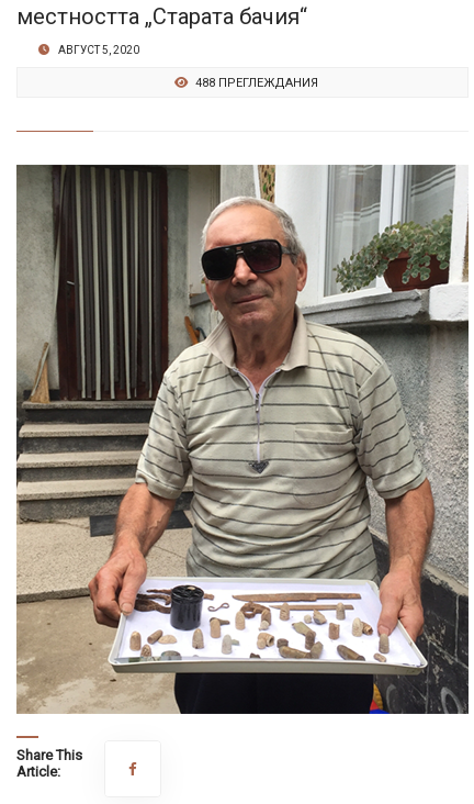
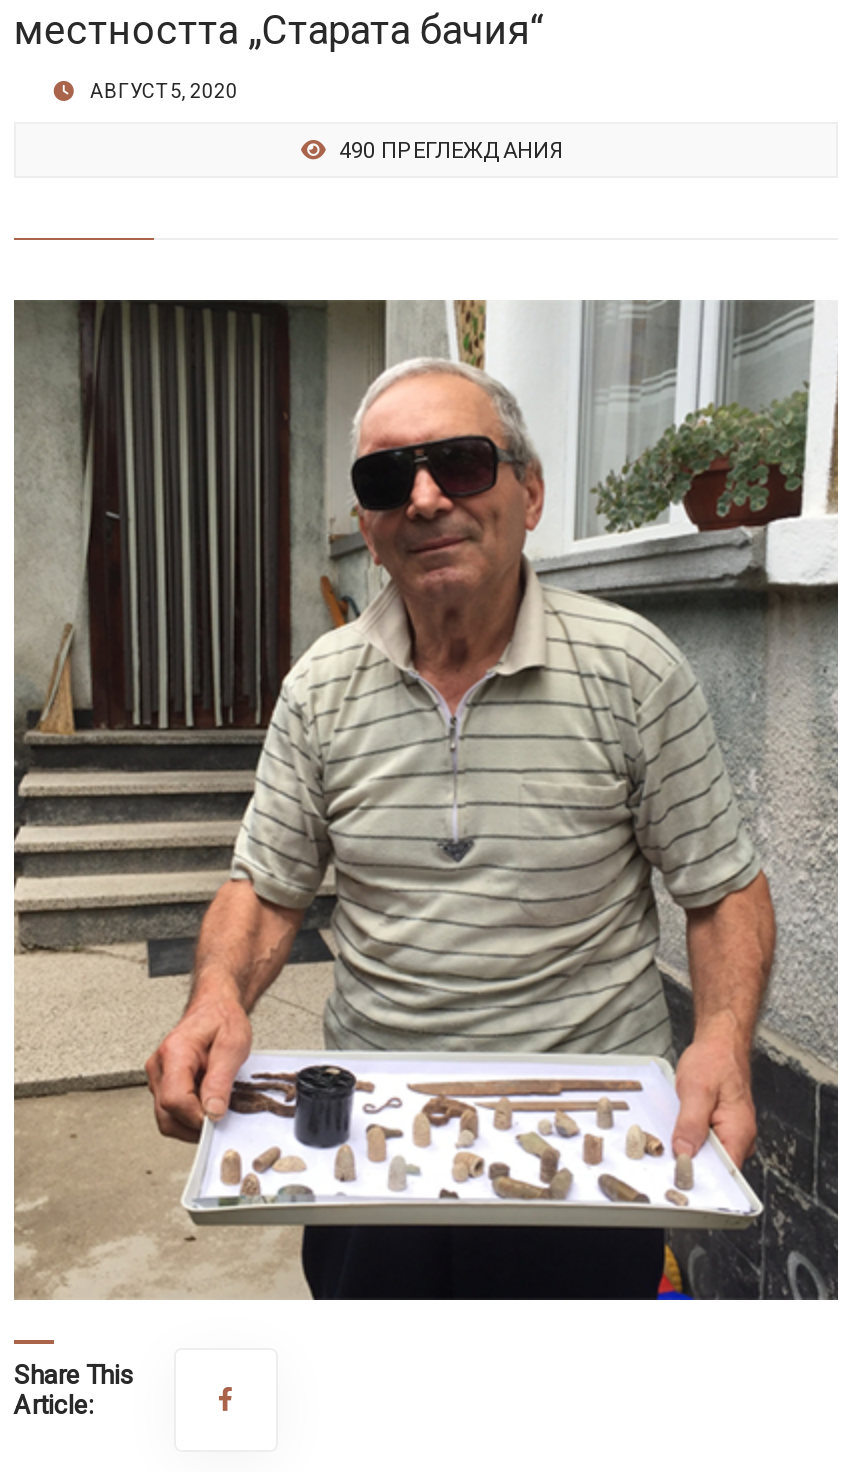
[191,76,318,91] 488 ПРЕГЛЕЖДАНИЯ -> [333,139,563,165] 490 ПРЕГЛЕЖДАНИЯ

